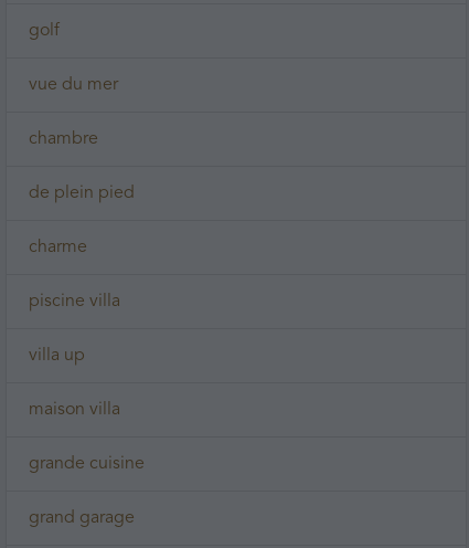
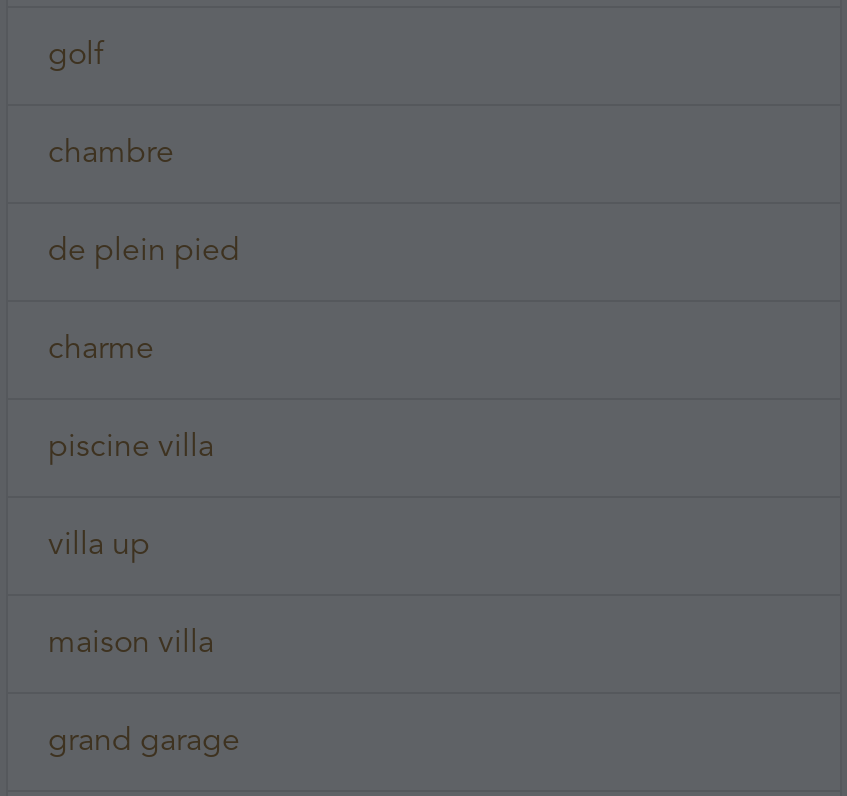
[29,76,118,94] vue du mer -> none
[29,455,145,473] grande cuisine -> none

